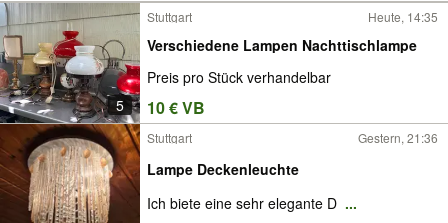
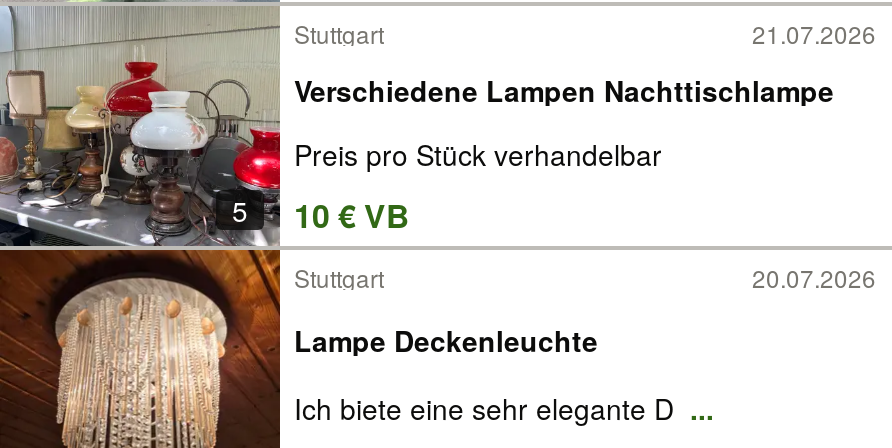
[368,8,438,25] Heute, 14:35 -> [752,16,876,50] 21.07.2026
[358,129,438,146] Gestern, 21:36 -> [752,260,876,294] 20.07.2026

